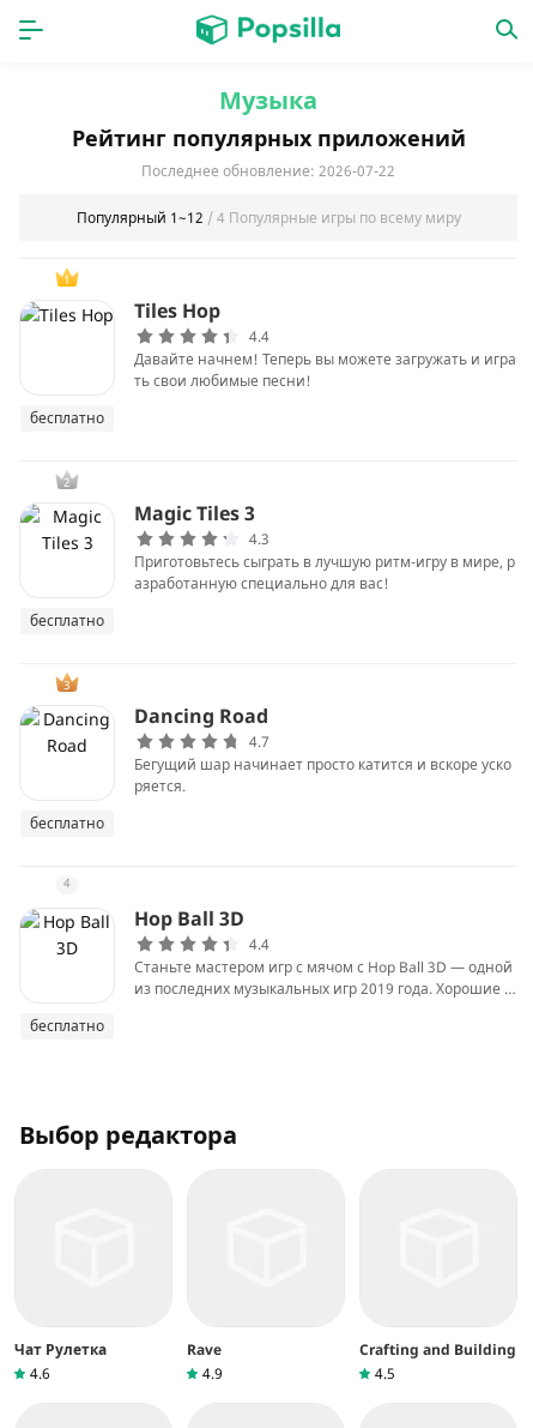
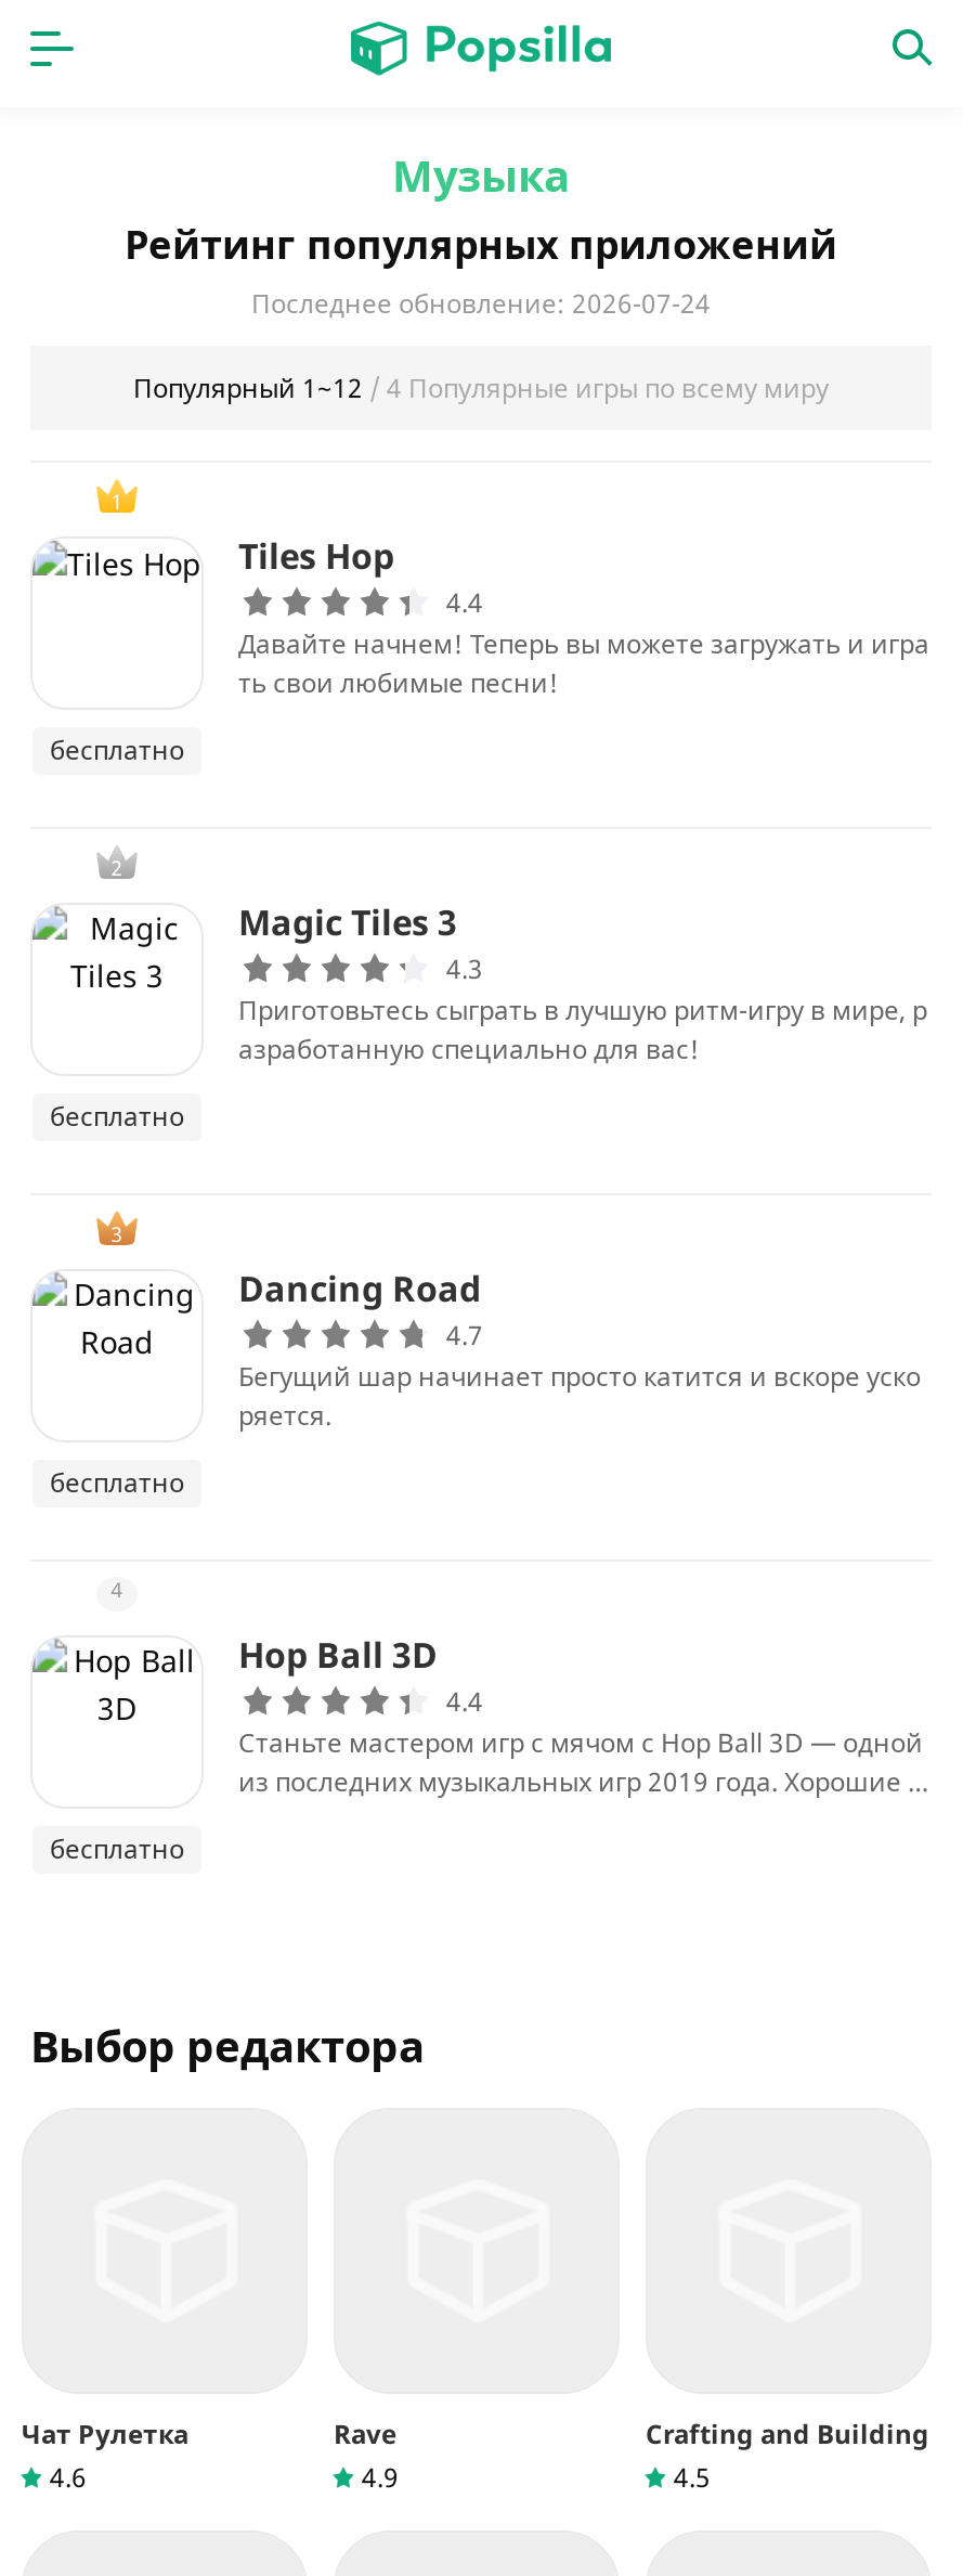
[141,161,395,181] Последнее обновление: 2026-07-22 -> [251,285,711,322] Последнее обновление: 2026-07-24

